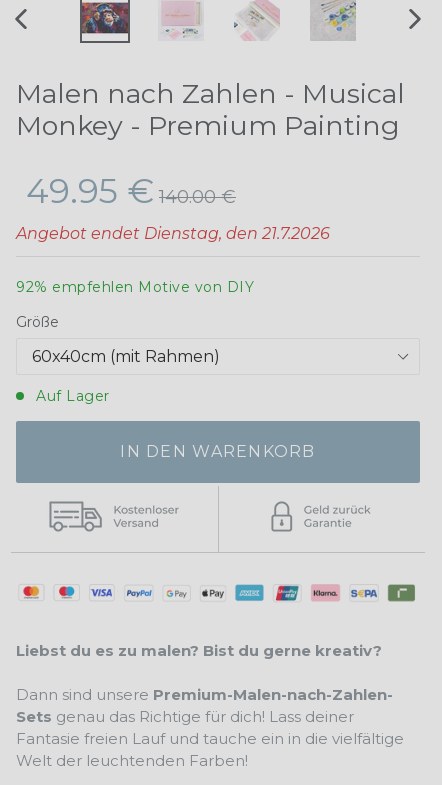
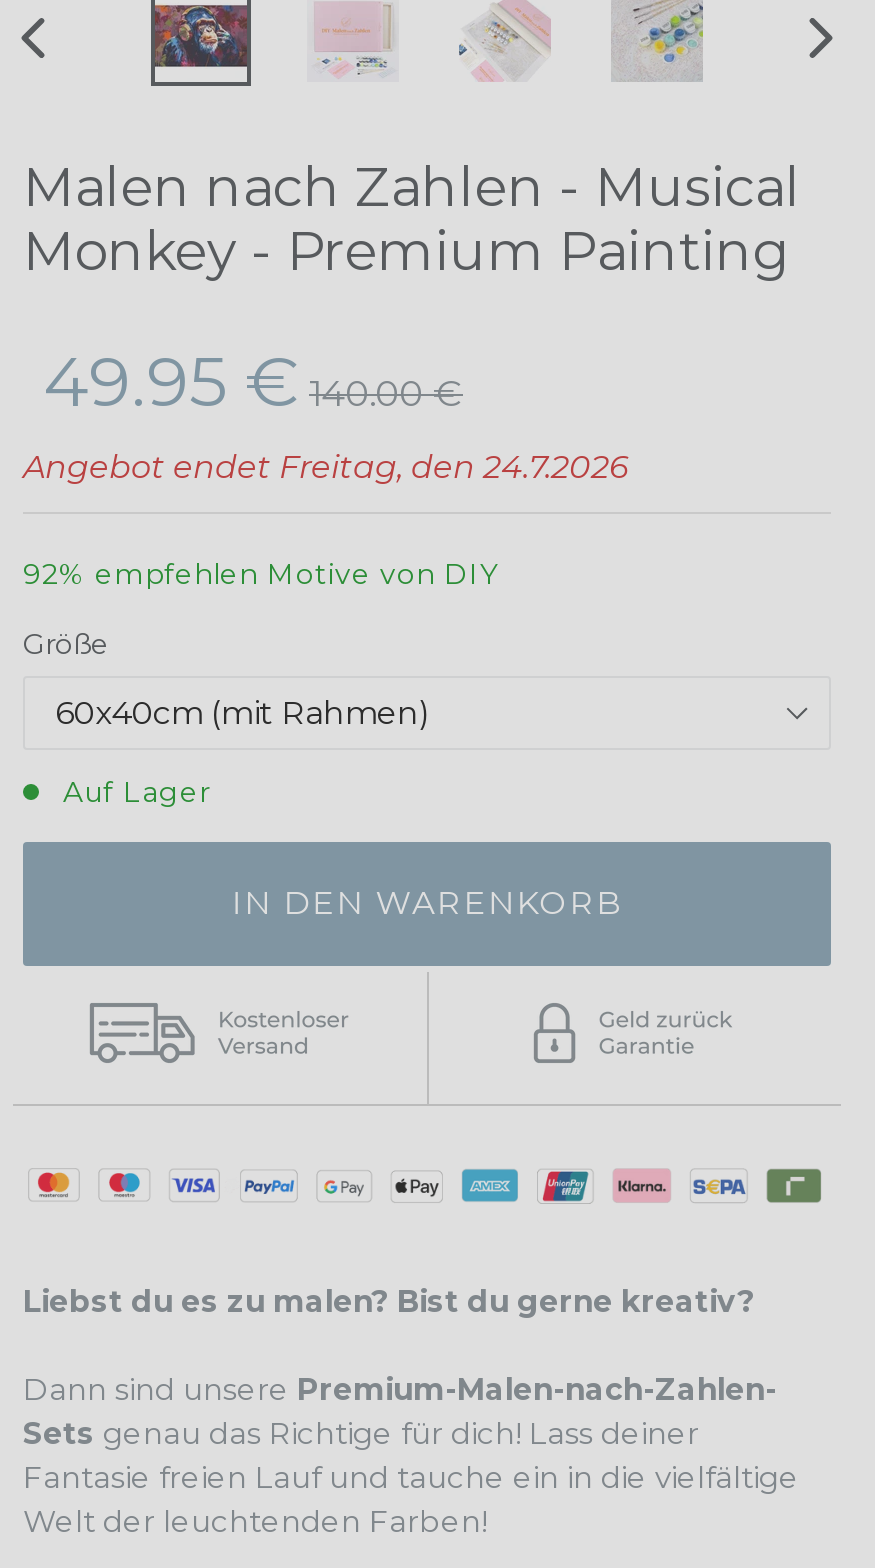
[16,224,330,243] Angebot endet Dienstag, den 21.7.2026 -> [23,448,629,486] Angebot endet Freitag, den 24.7.2026

